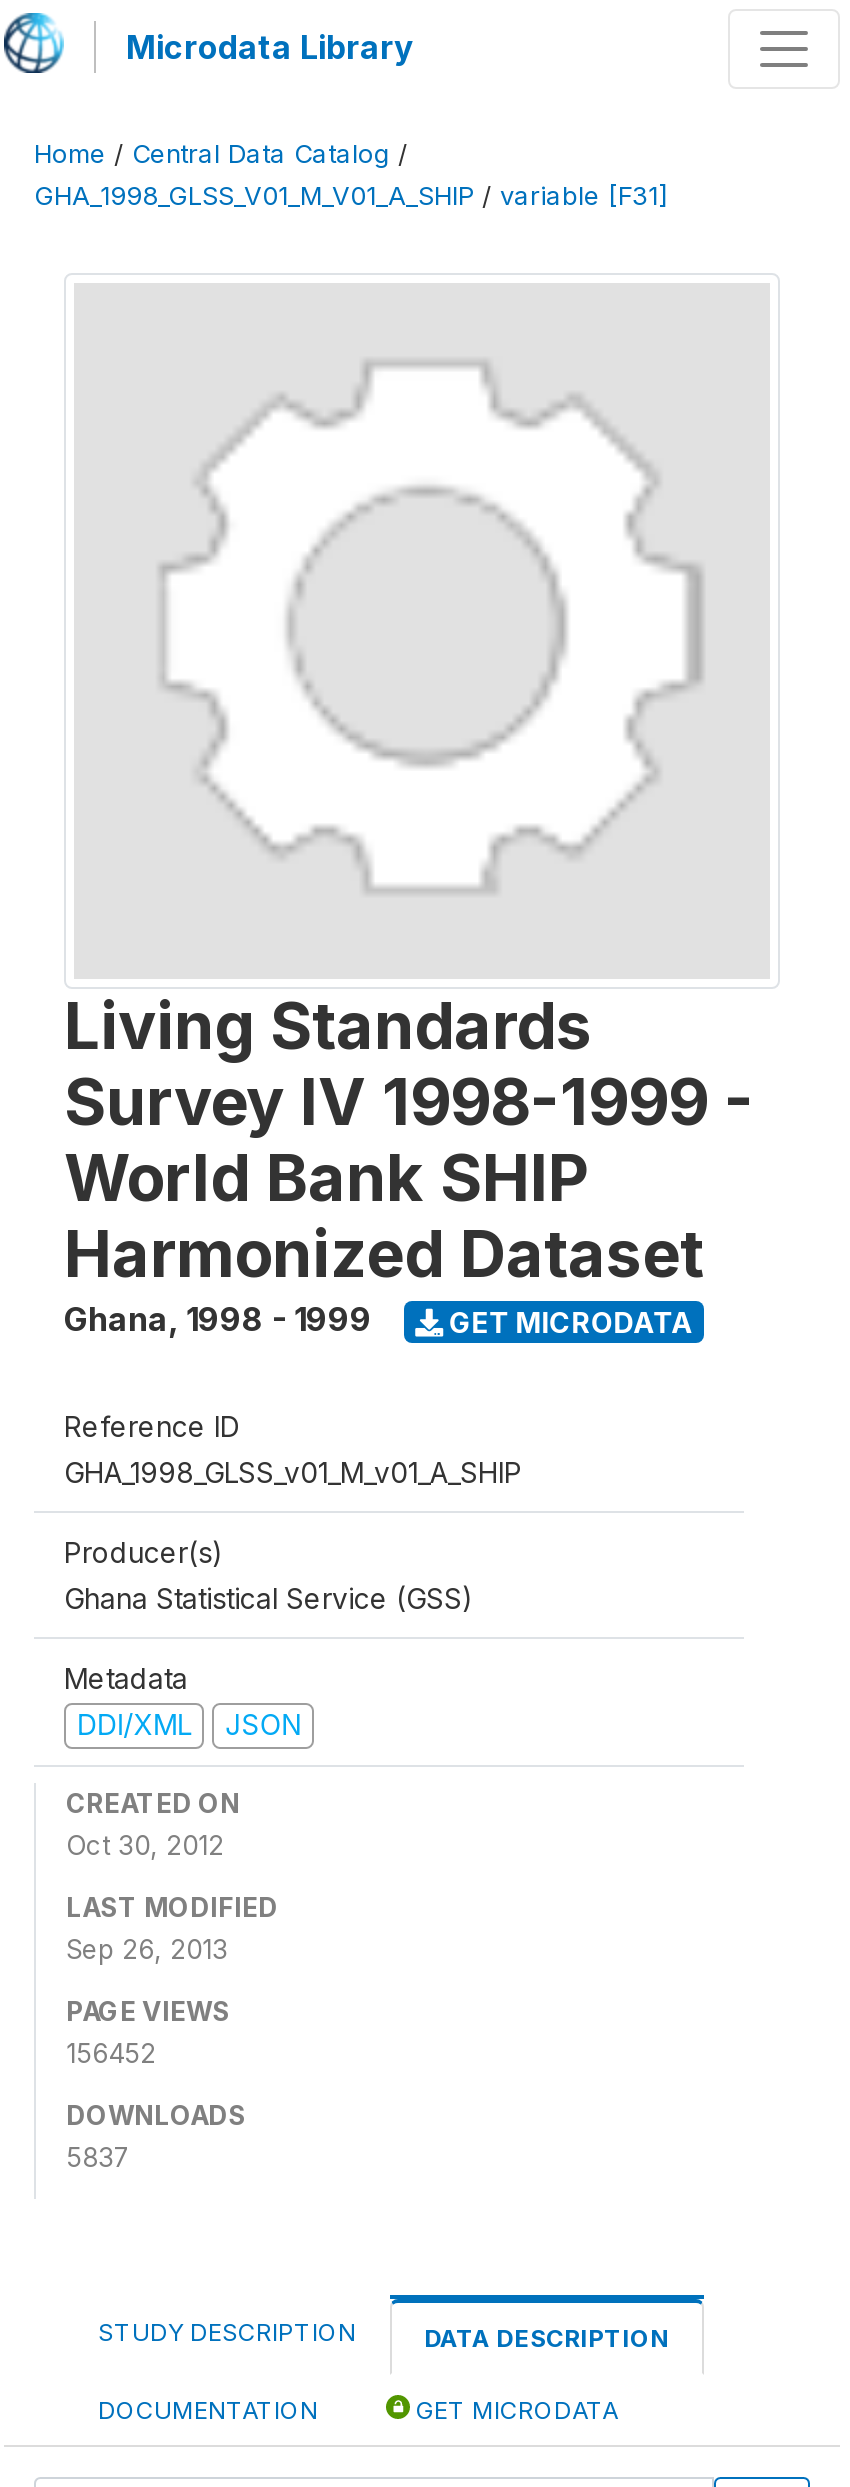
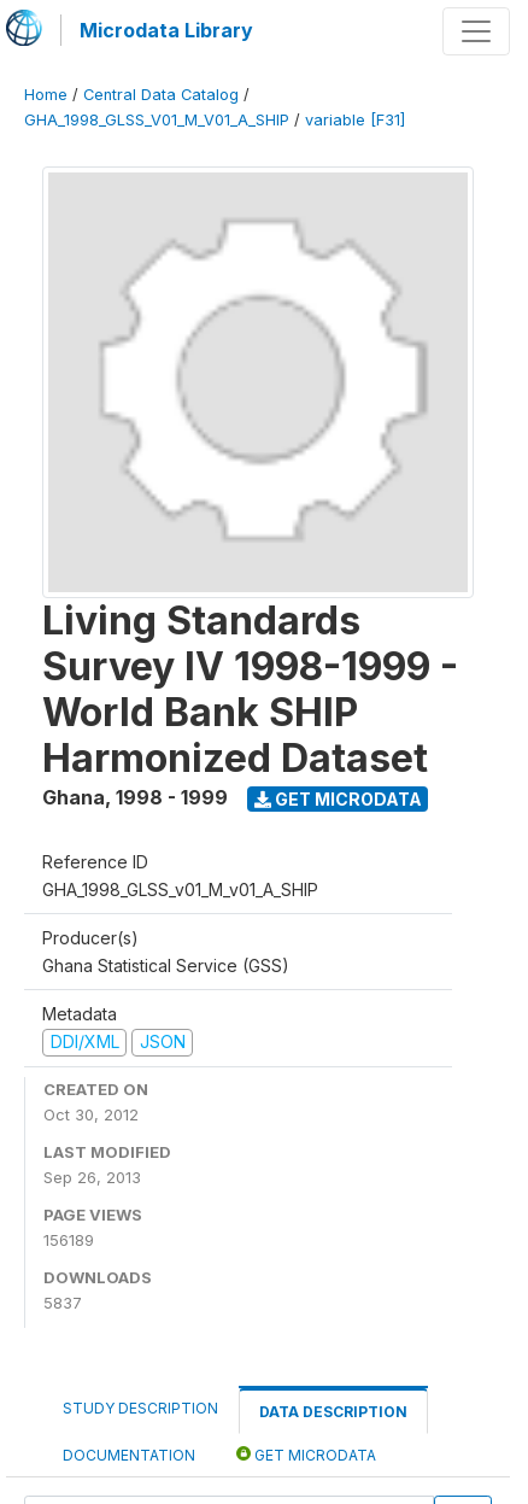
[66,2036,156,2068] 156452 -> [43,1230,94,1249] 156189

